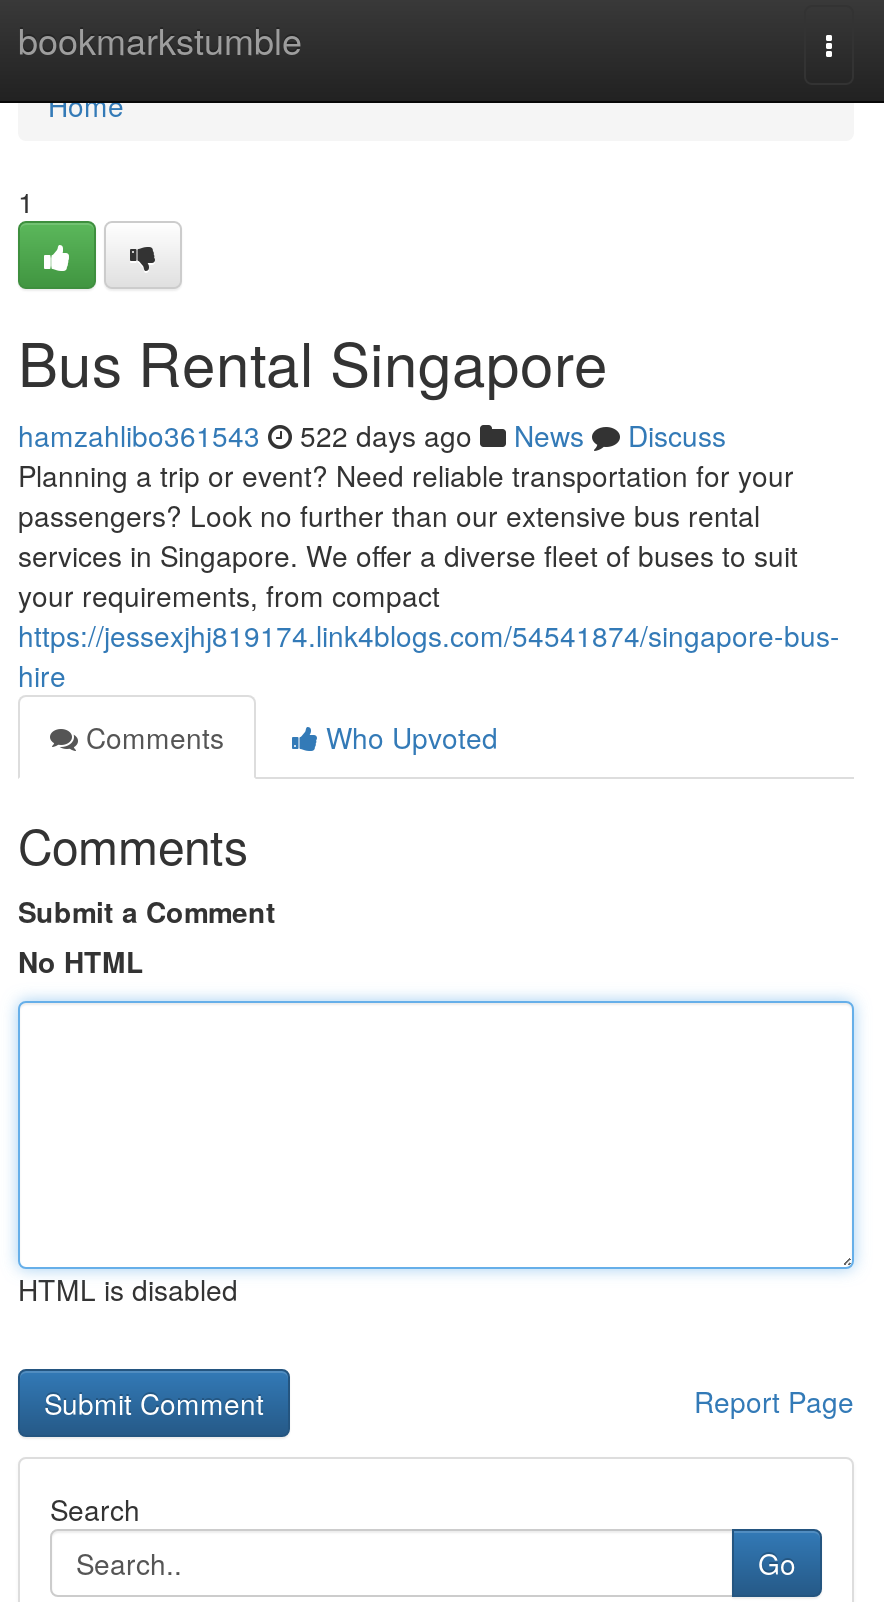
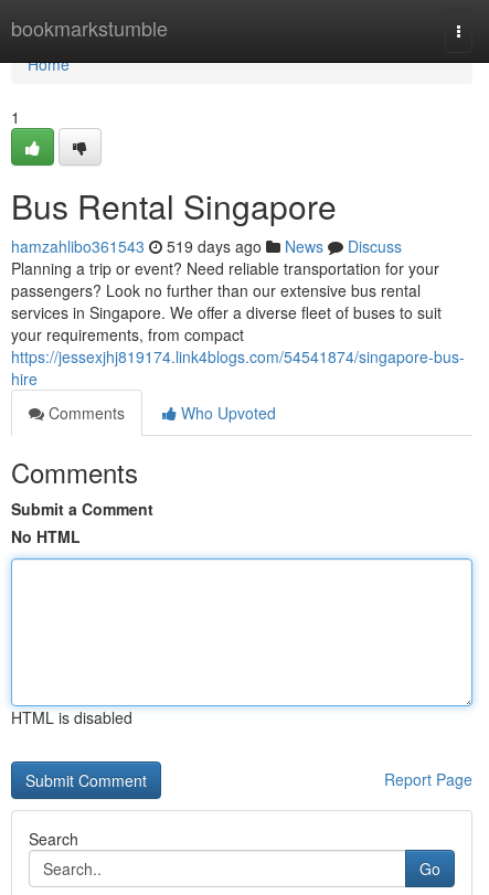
[18,415,726,455] hamzahlibo361543 522 days ago News Discuss -> [11,235,402,257] hamzahlibo361543 519 days ago News Discuss

